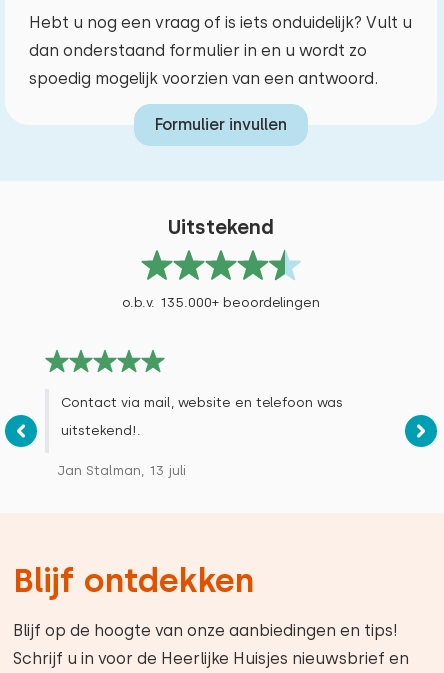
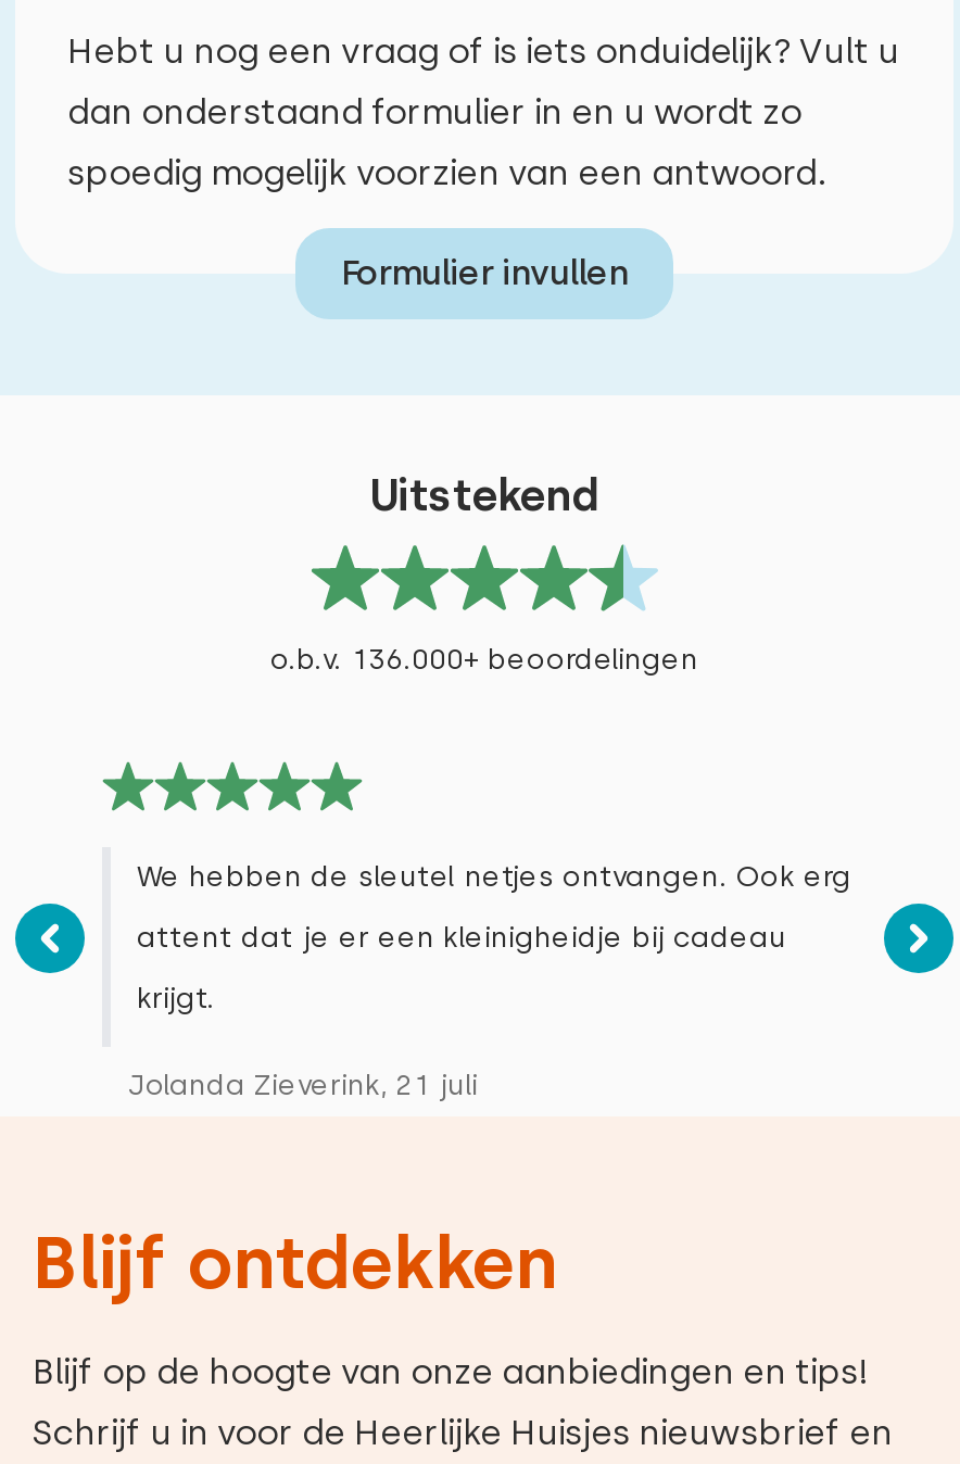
[122,295,320,310] o.b.v. 135.000+ beoordelingen -> [270,643,698,676] o.b.v. 136.000+ beoordelingen
[57,395,343,478] Contact via mail, website en telefoon was | uitstekend!. | Jan Stalman, 13 juli -> [128,860,851,1101] We hebben de sleutel netjes ontvangen. Ook erg | attent dat je er een kleinigheidje bij cadeau | krijgt. | Jolanda Zieverink, 21 juli

